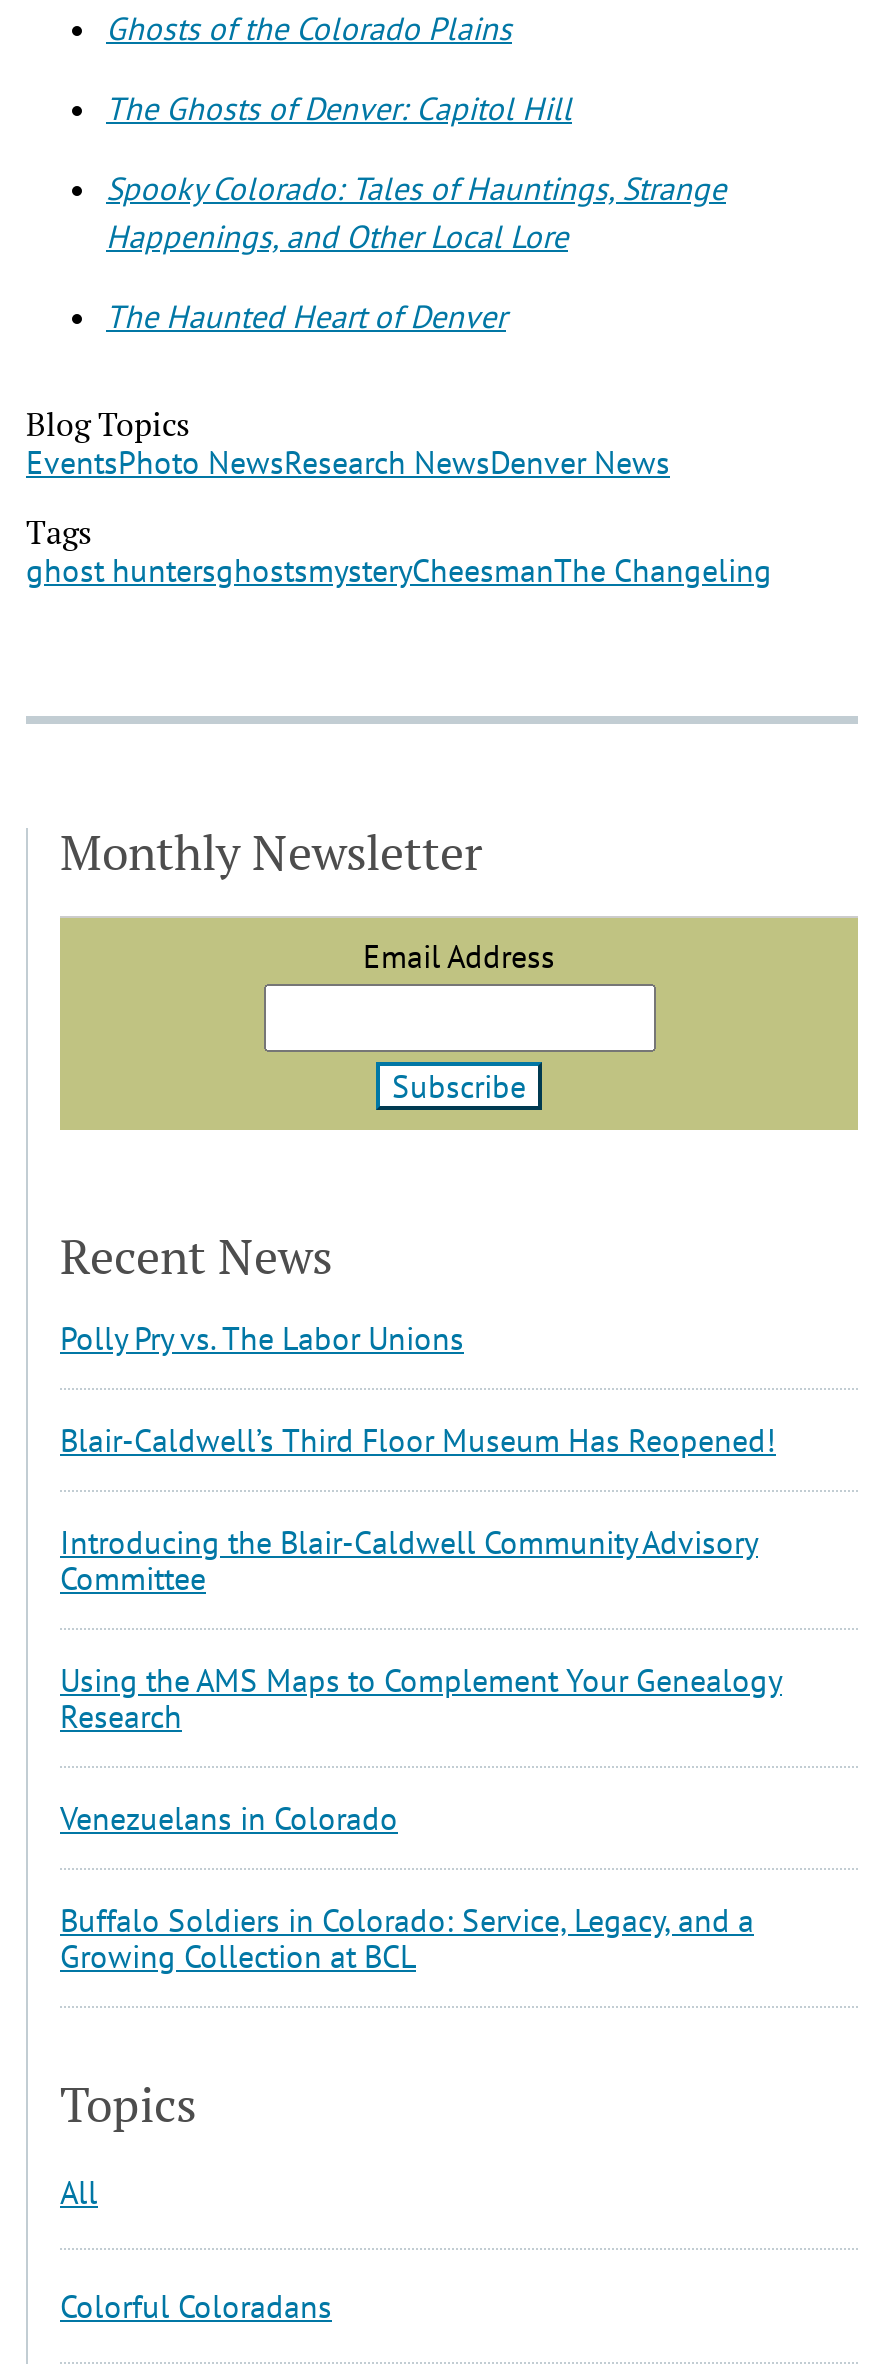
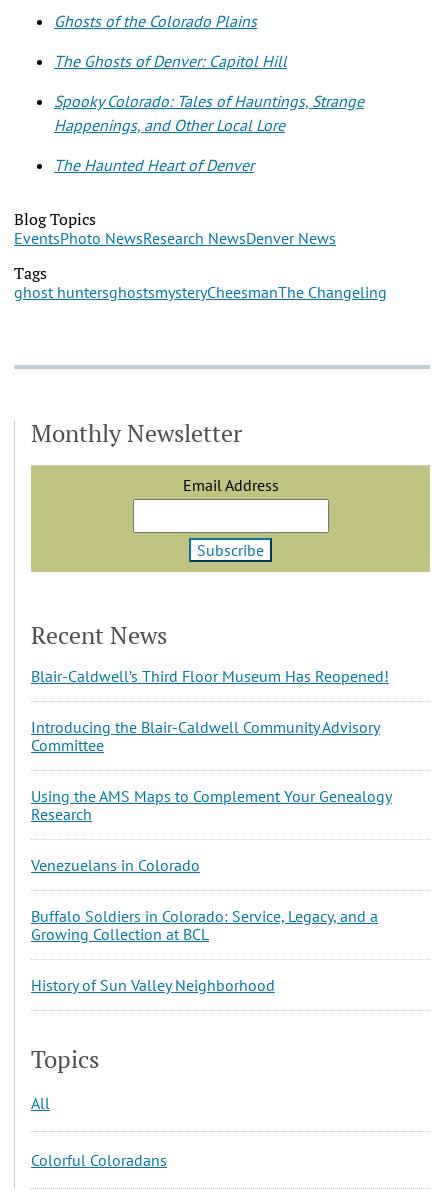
[60,1318,464,1358] Polly Pry vs. The Labor Unions -> none
moved [60,1420,782,1976] -> [31,666,392,944]: Blair-Caldwell’s Third Floor Museum Has Reopened! | Introducing the Blair-Caldwell Community Advisory | Committee | Using the AMS Maps to Complement Your Genealogy | Research | Venezuelans in Colorado | Buffalo Soldiers in Colorado: Service, Legacy, and a | Growing Collection at BCL
none -> [31,975,275,995] History of Sun Valley Neighborhood

